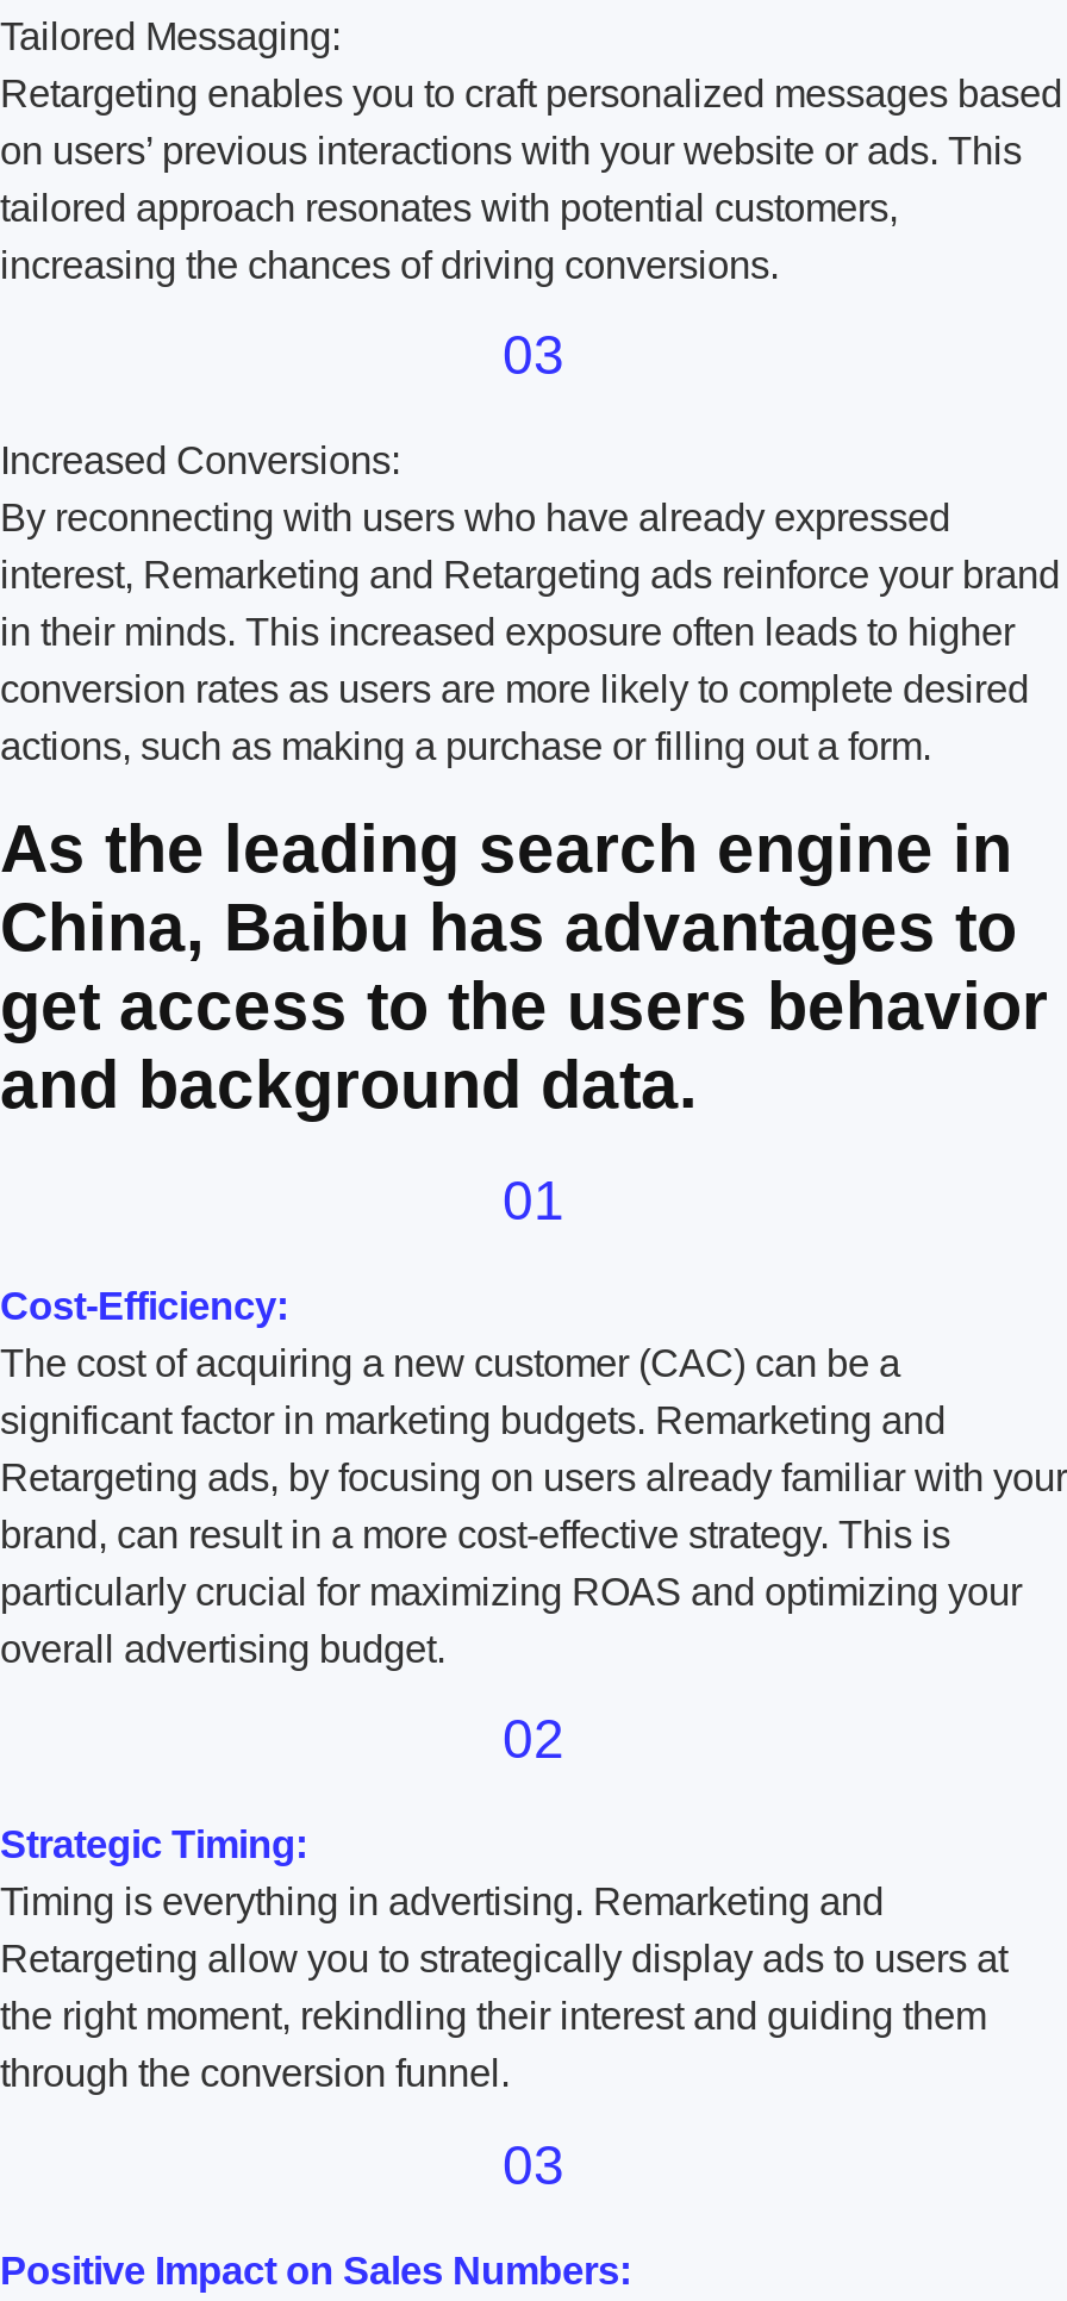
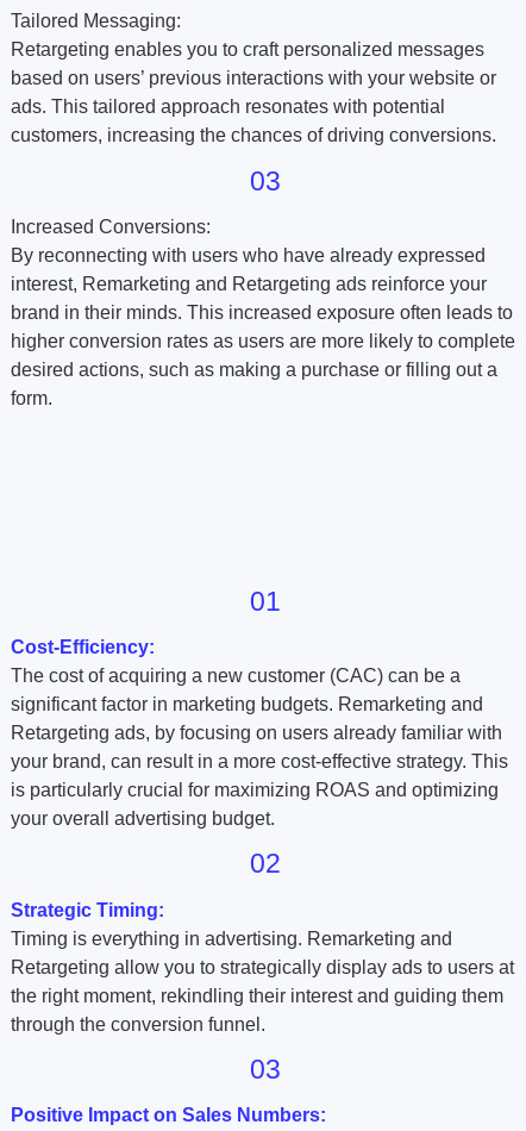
[0,553,1060,1121] interest, Remarketing and Retargeting ads reinforce your brand | in their minds. This increased exposure often leads to higher | conversion rates as users are more likely to complete desired | actions, such as making a purchase or filling out a form. | As the leading search engine in | China, Baibu has advantages to | get access to the users behavior | and background data. -> [11,273,515,408] interest, Remarketing and Retargeting ads reinforce your | brand in their minds. This increased exposure often leads to | higher conversion rates as users are more likely to complete | desired actions, such as making a purchase or filling out a | form.

